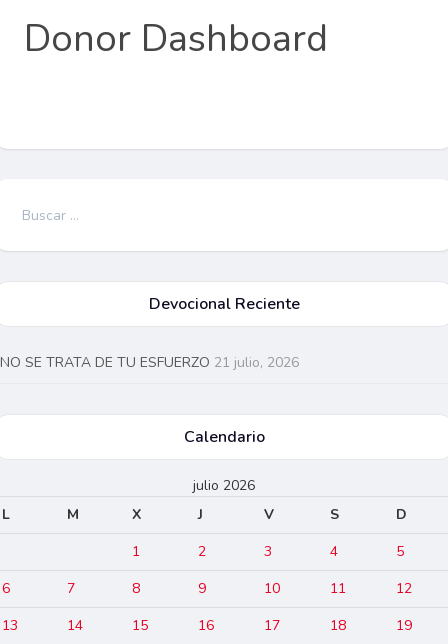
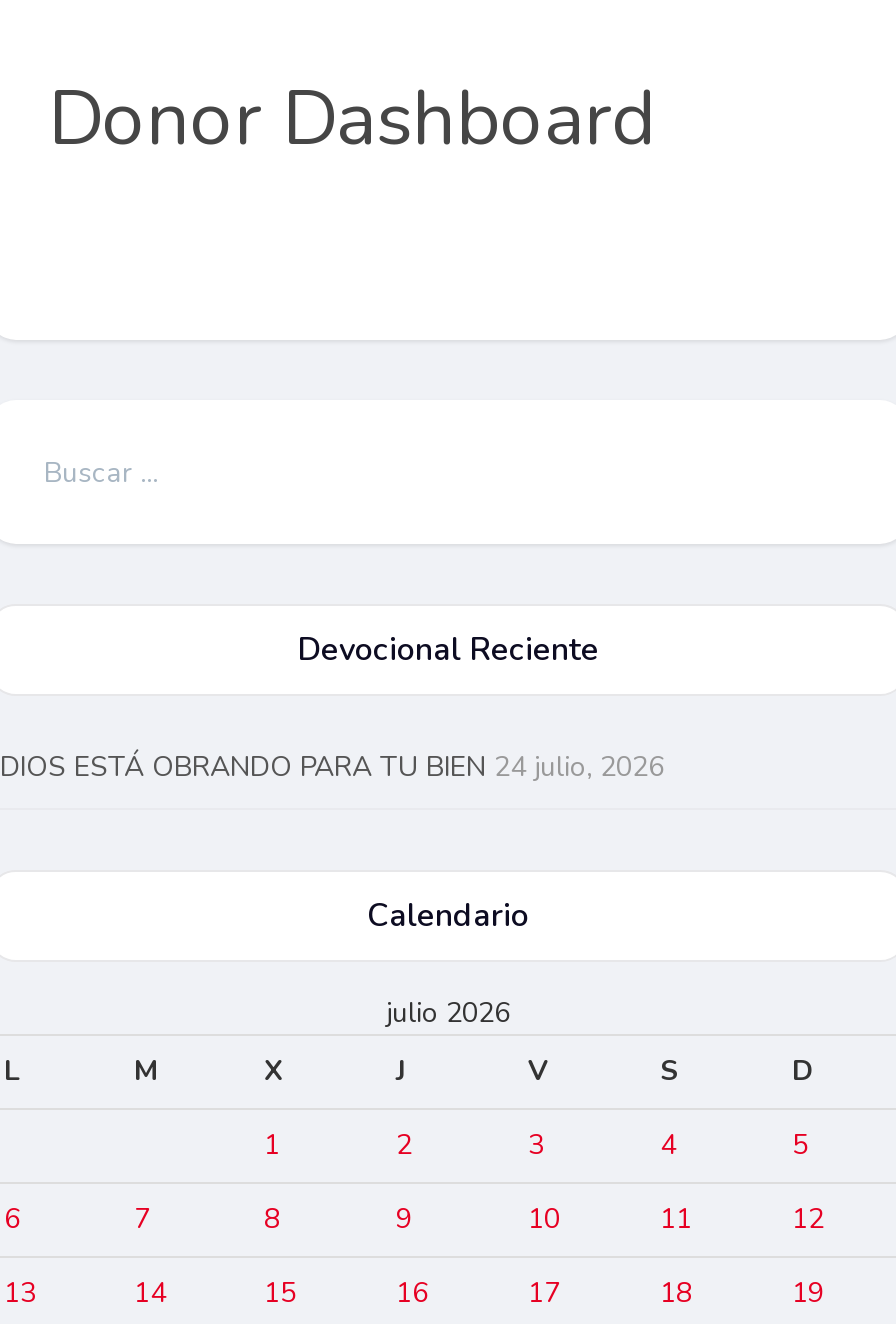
[0,353,299,372] NO SE TRATA DE TU ESFUERZO 21 julio, 2026 -> [0,748,664,786] DIOS ESTÁ OBRANDO PARA TU BIEN 24 julio, 2026

